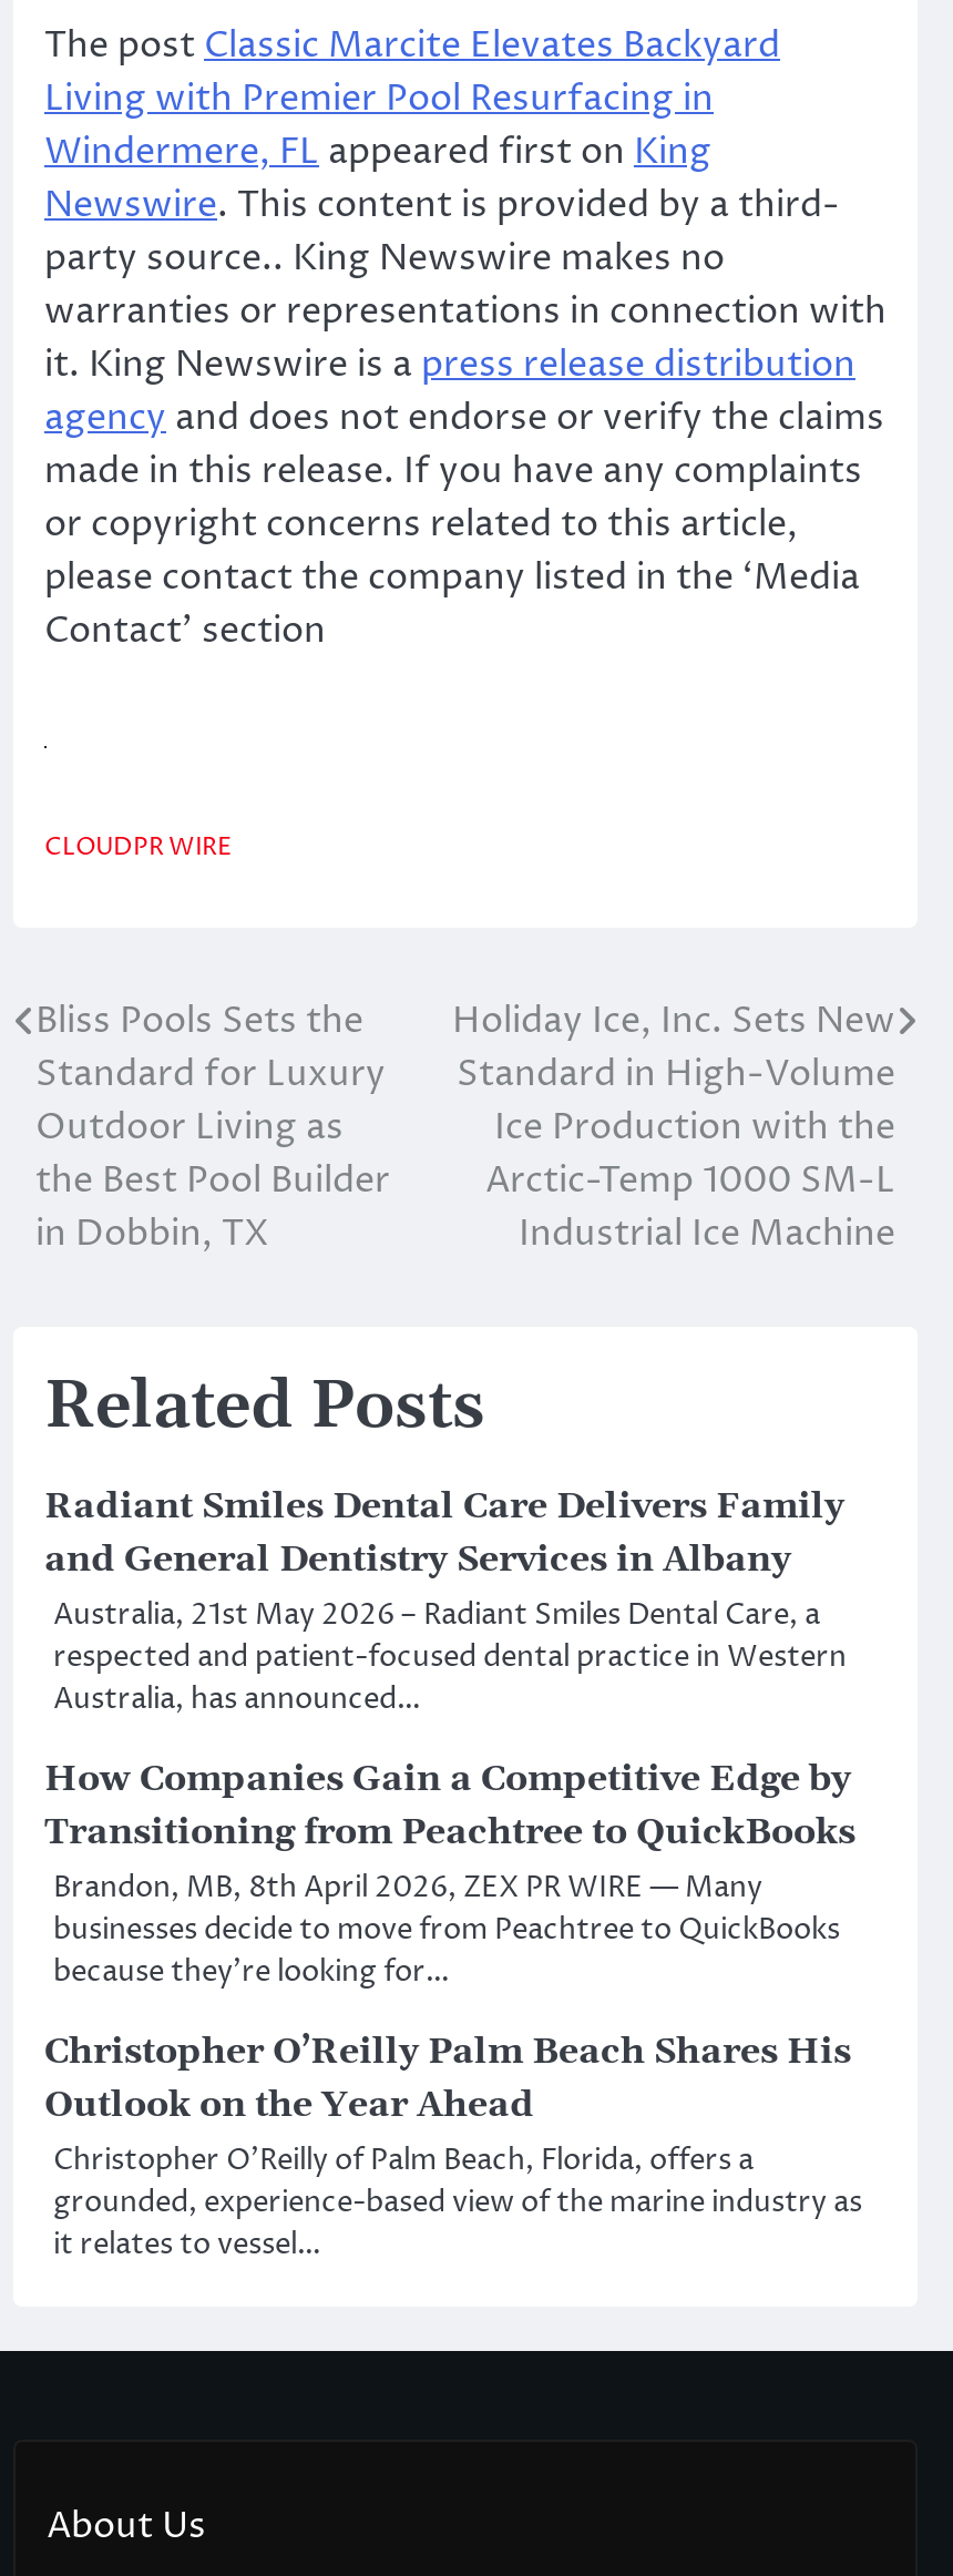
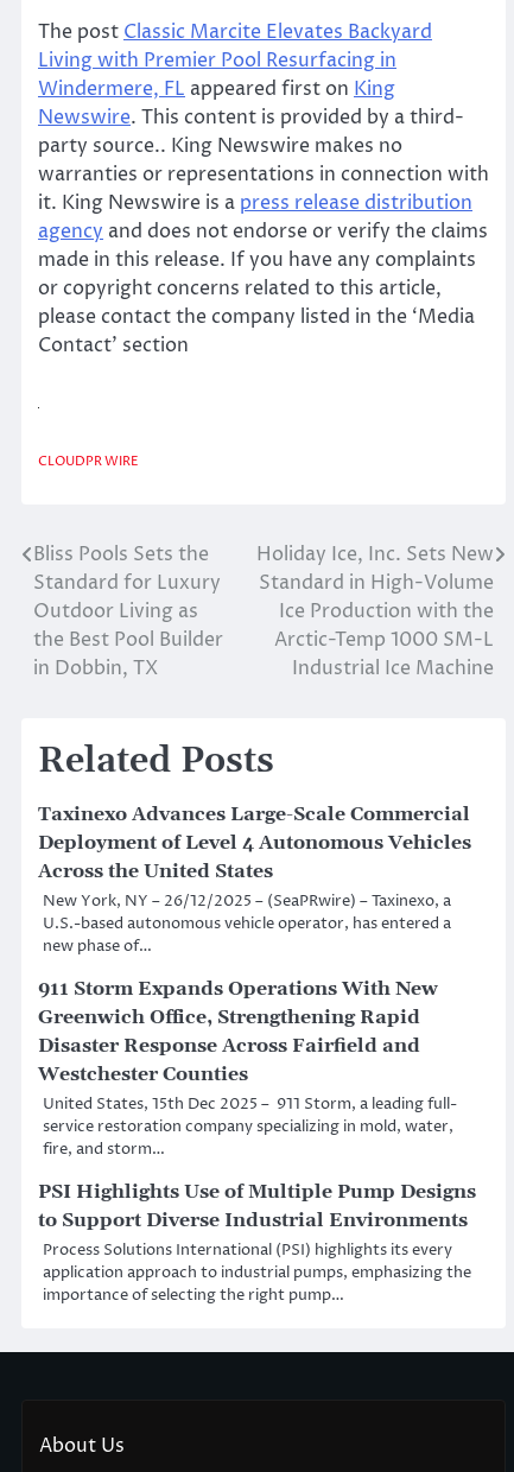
[44,1484,847,1719] Radiant Smiles Dental Care Delivers Family | and General Dentistry Services in Albany | Australia, 21st May 2026 – Radiant Smiles Dental Care, a | respected and patient-focused dental practice in Western | Australia, has announced… -> [38,802,471,957] Taxinexo Advances Large-Scale Commercial | Deployment of Level 4 Autonomous Vehicles | Across the United States | New York, NY – 26/12/2025 – (SeaPRwire) – Taxinexo, a | U.S.-based autonomous vehicle operator, has entered a | new phase of…
[44,1757,855,1992] How Companies Gain a Competitive Edge by | Transitioning from Peachtree to QuickBooks | Brandon, MB, 8th April 2026, ZEX PR WIRE — Many | businesses decide to move from Peachtree to QuickBooks | because they’re looking for… -> [38,977,457,1160] 911 Storm Expands Operations With New | Greenwich Office, Strengthening Rapid | Disaster Response Across Fairfield and | Westchester Counties | United States, 15th Dec 2025 – 911 Storm, a leading full- | service restoration company specializing in mold, water, | fire, and storm…
[44,2030,862,2265] Christopher O’Reilly Palm Beach Shares His | Outlook on the Year Ahead | Christopher O’Reilly of Palm Beach, Florida, offers a | grounded, experience-based view of the marine industry as | it relates to vessel… -> [38,1180,476,1306] PSI Highlights Use of Multiple Pump Designs | to Support Diverse Industrial Environments | Process Solutions International (PSI) highlights its every | application approach to industrial pumps, emphasizing the | importance of selecting the right pump…

